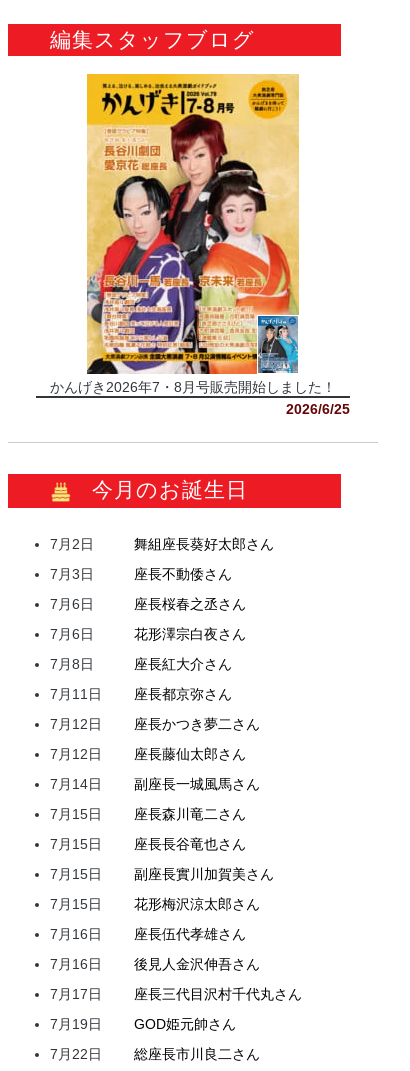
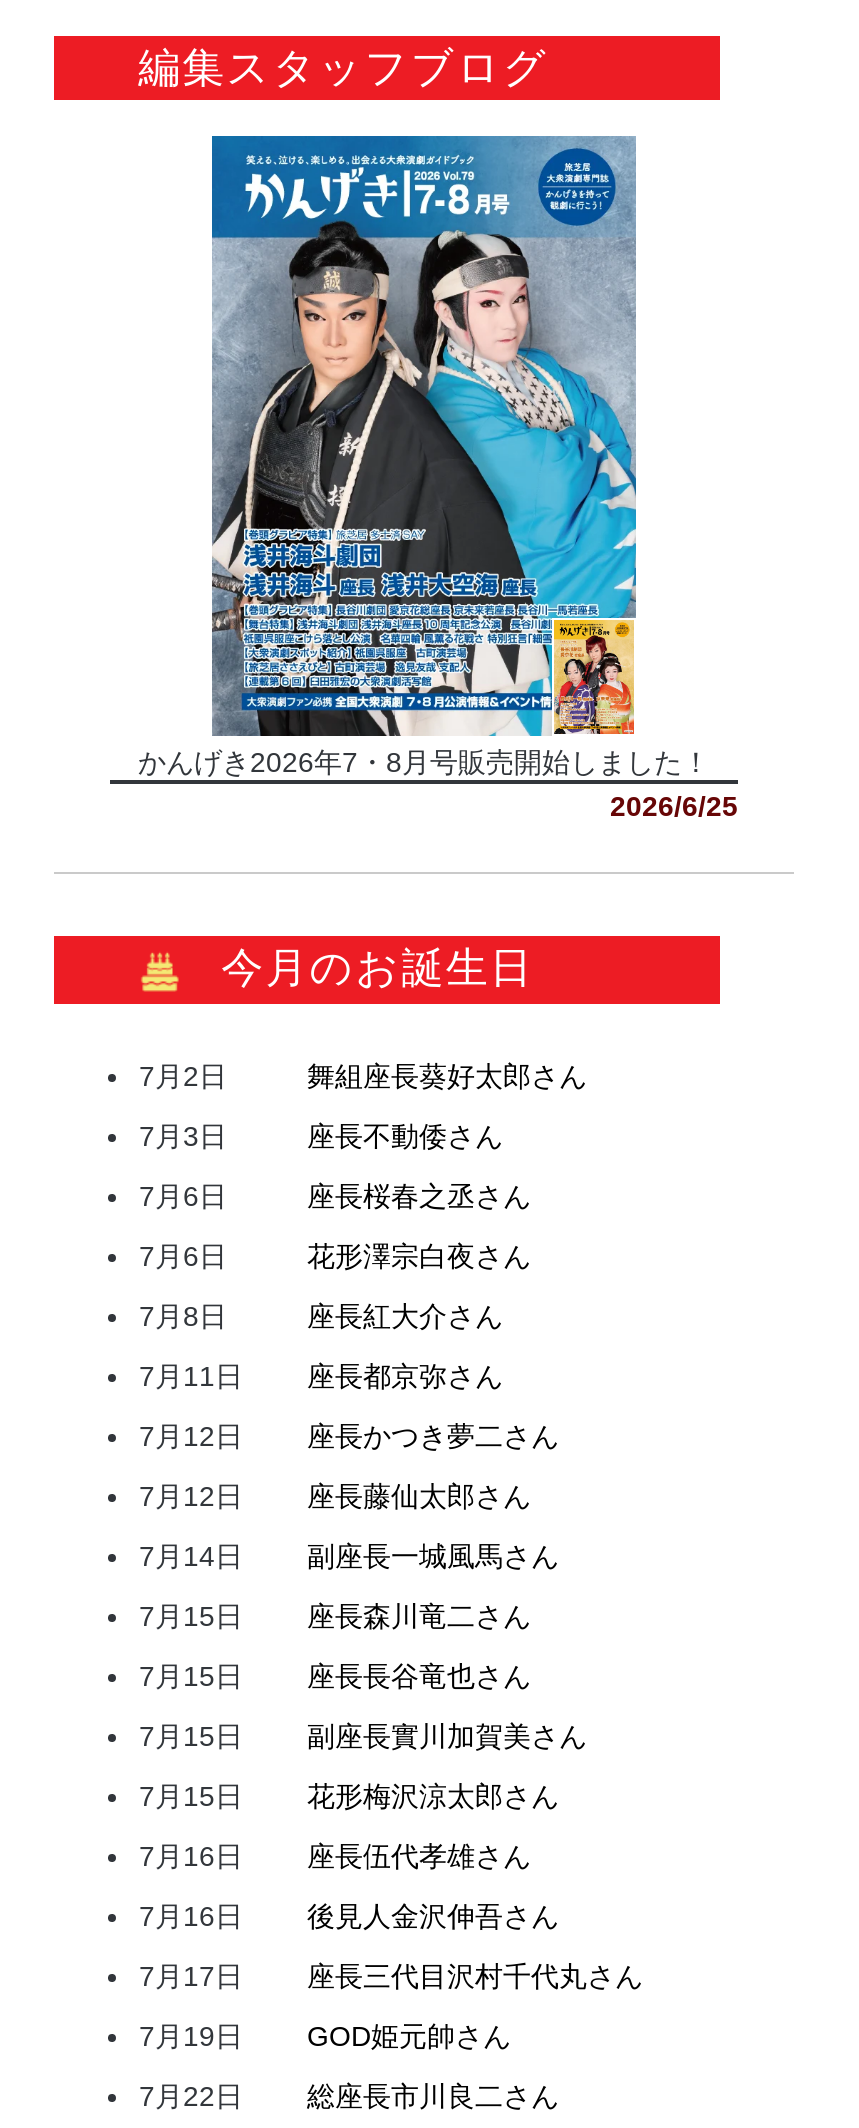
[86,73,300,375] [image] -> [210,134,638,738] [image]

